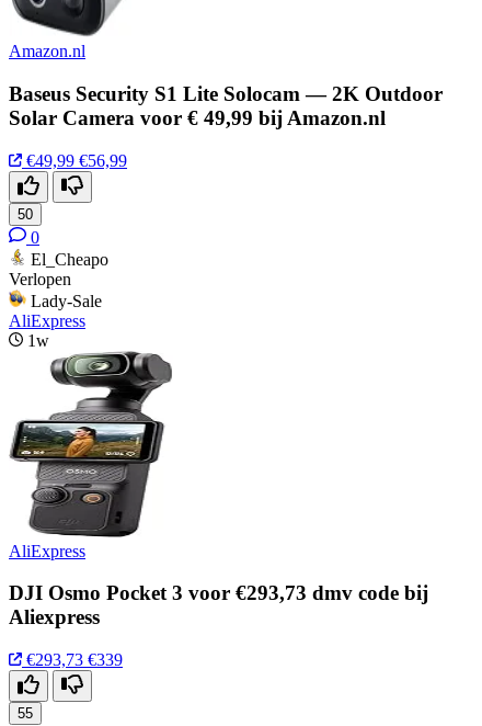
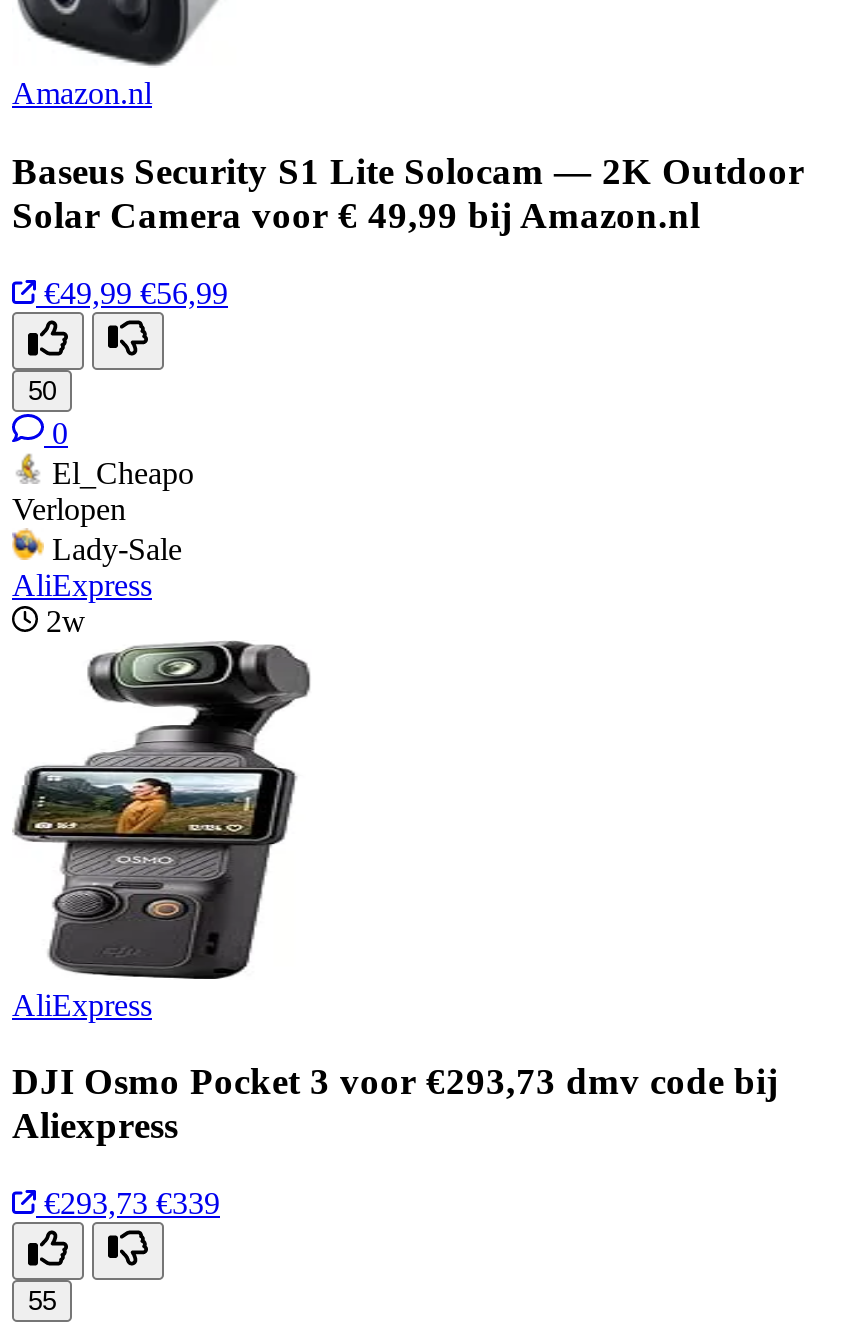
[27,331,49,349] 1w -> [46,603,86,637] 2w

